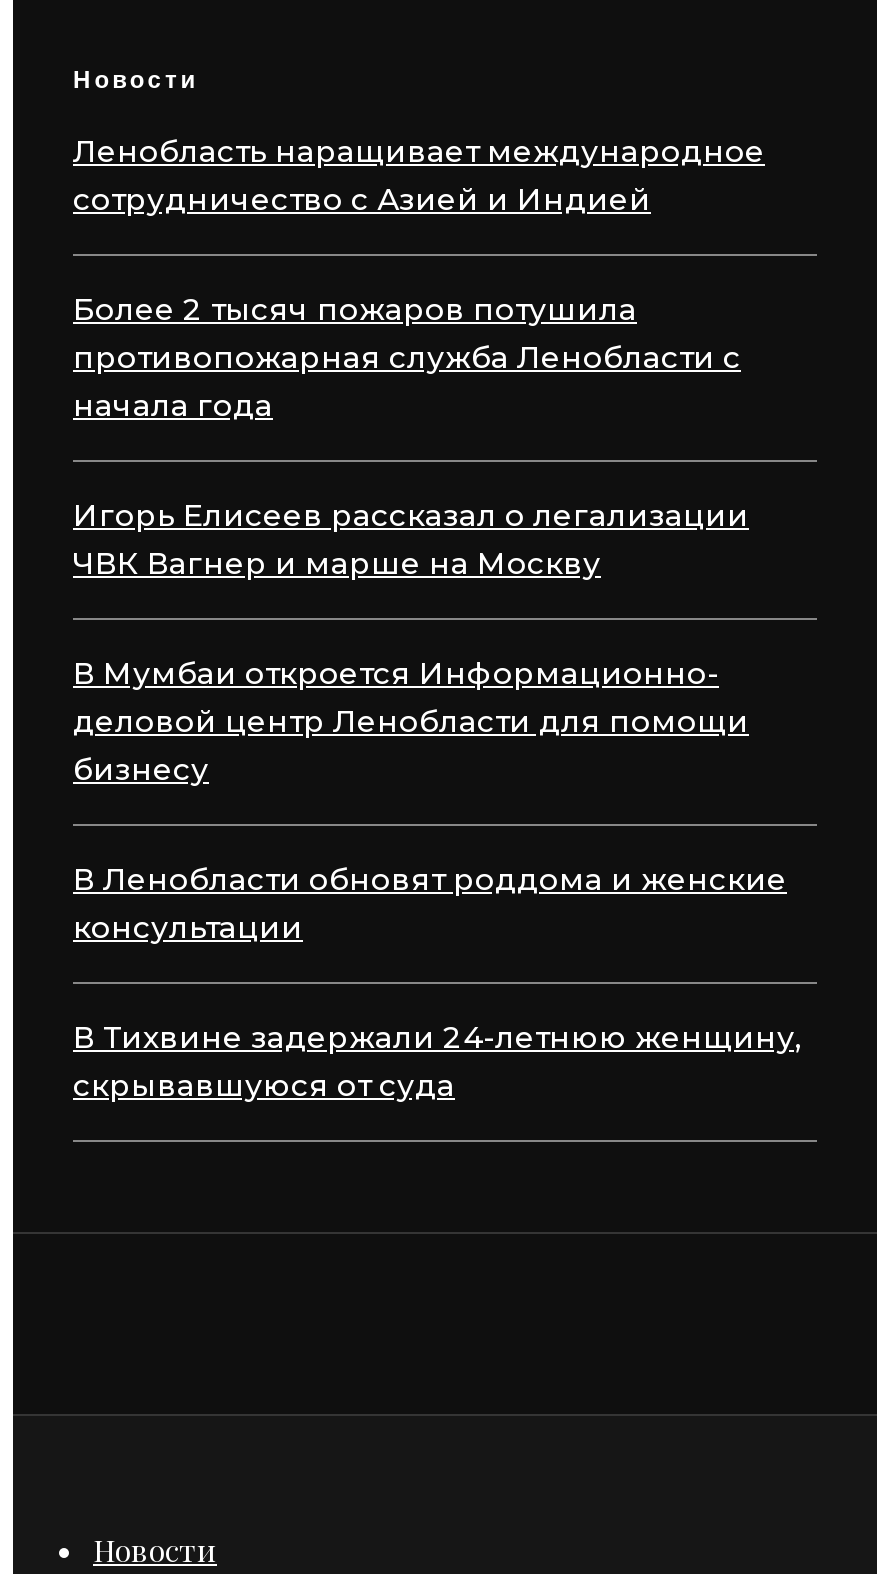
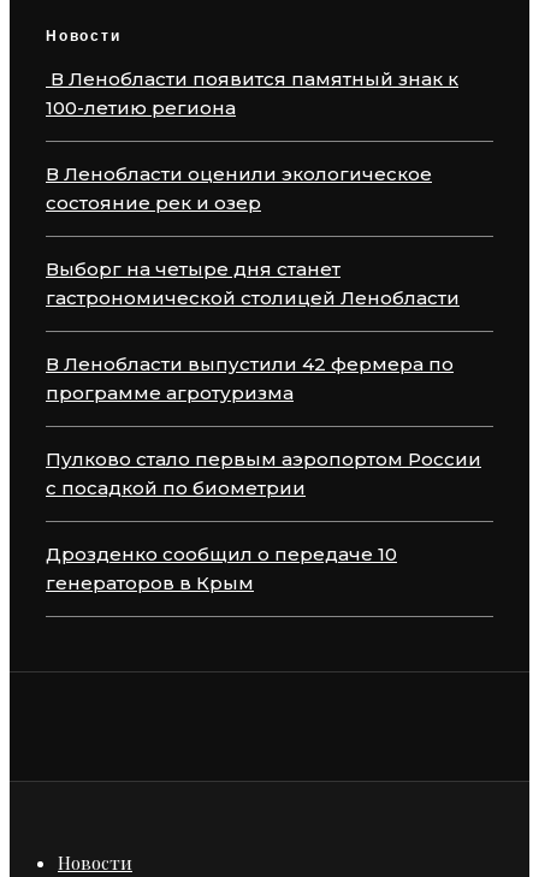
[73,131,765,217] Ленобласть наращивает международное | сотрудничество с Азией и Индией -> [46,67,458,119] В Ленобласти появится памятный знак к | 100-летию региона
[73,289,741,423] Более 2 тысяч пожаров потушила | противопожарная служба Ленобласти с | начала года -> [46,162,432,214] В Ленобласти оценили экологическое | состояние рек и озер
[73,495,749,581] Игорь Елисеев рассказал о легализации | ЧВК Вагнер и марше на Москву -> [46,257,460,309] Выборг на четыре дня станет | гастрономической столицей Ленобласти
[73,653,749,787] В Мумбаи откроется Информационно- | деловой центр Ленобласти для помощи | бизнесу -> [46,352,454,404] В Ленобласти выпустили 42 фермера по | программе агротуризма
[73,859,787,945] В Ленобласти обновят роддома и женские | консультации -> [46,447,481,499] Пулково стало первым аэропортом России | с посадкой по биометрии
[73,1017,801,1103] В Тихвине задержали 24-летнюю женщину, | скрывавшуюся от суда -> [46,542,397,594] Дрозденко сообщил о передаче 10 | генераторов в Крым

